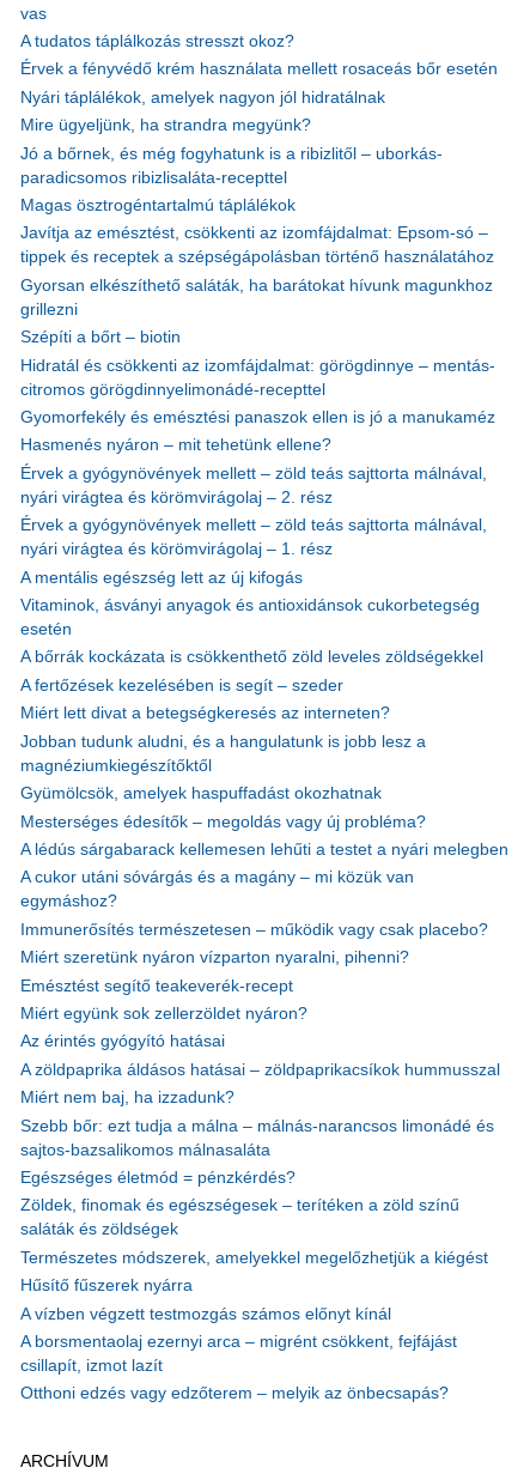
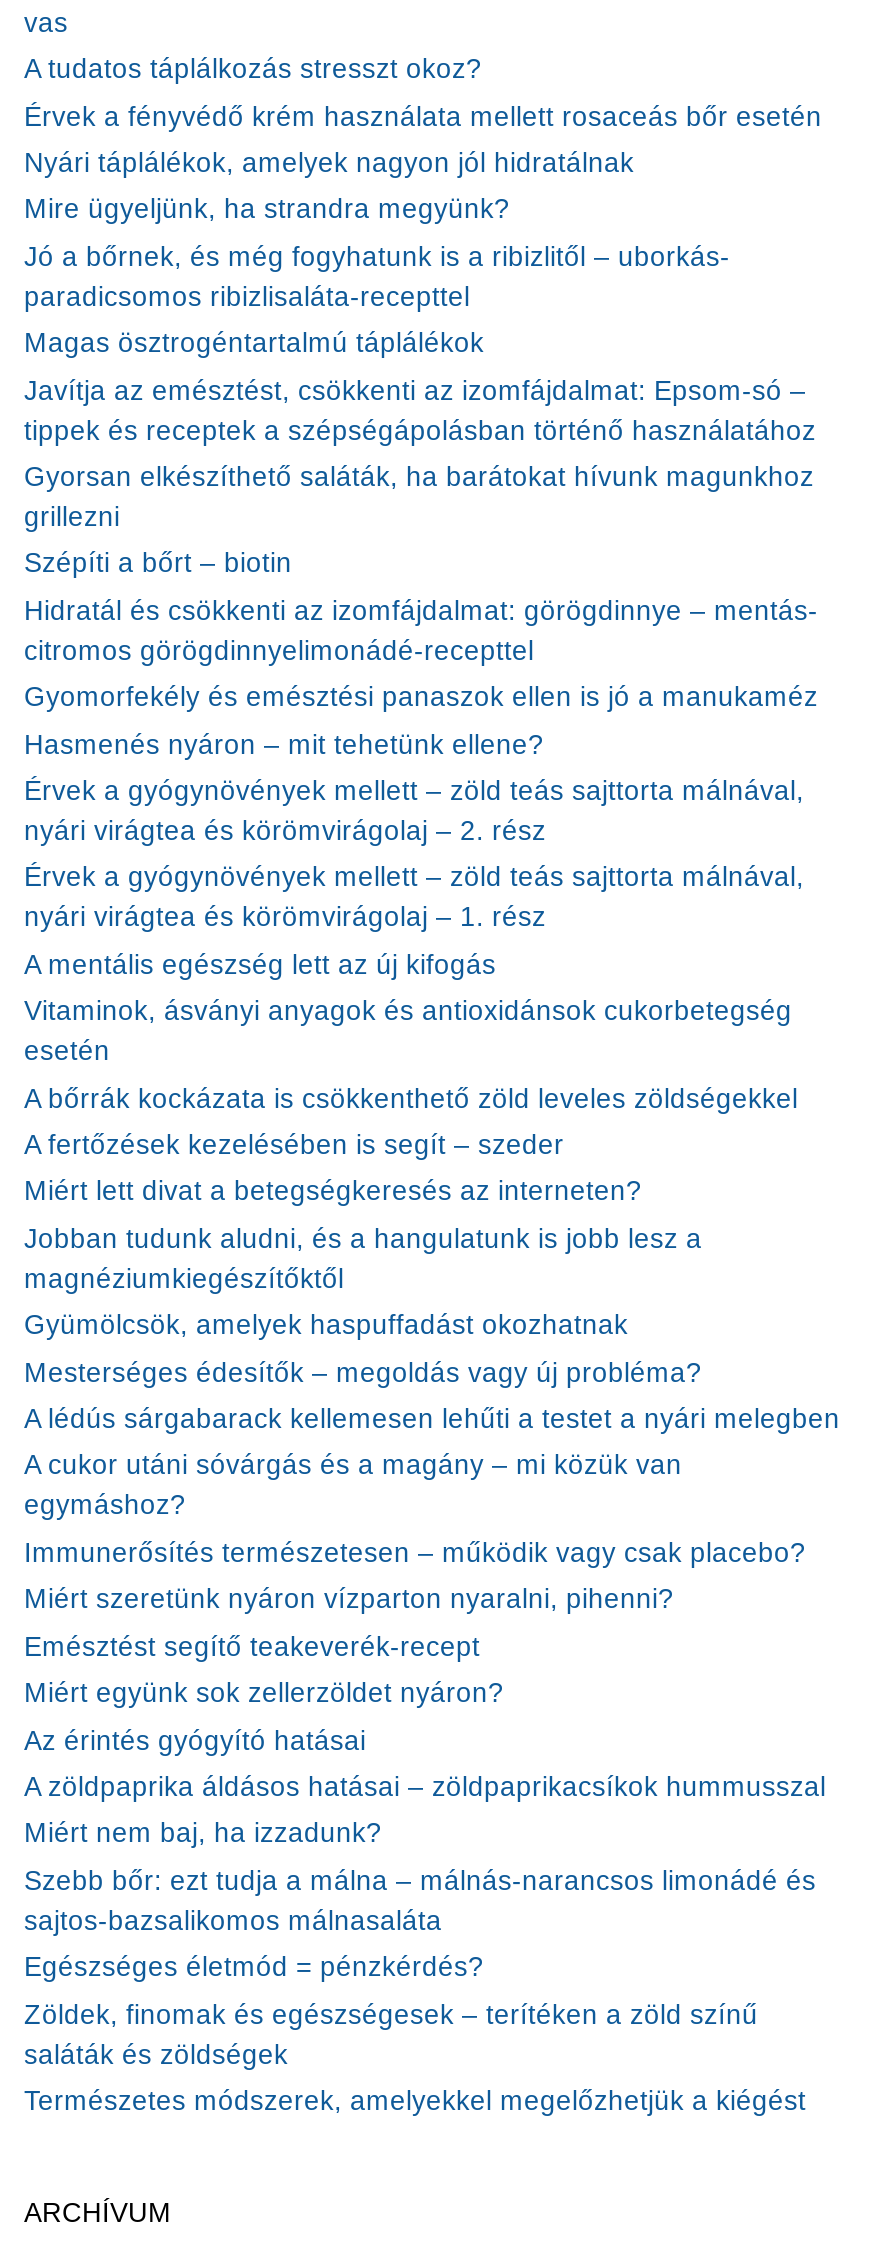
[20,1277,457,1403] Hűsítő fűszerek nyárra | A vízben végzett testmozgás számos előnyt kínál | A borsmentaolaj ezernyi arca – migrént csökkent, fejfájást | csillapít, izmot lazít | Otthoni edzés vagy edzőterem – melyik az önbecsapás? -> none

